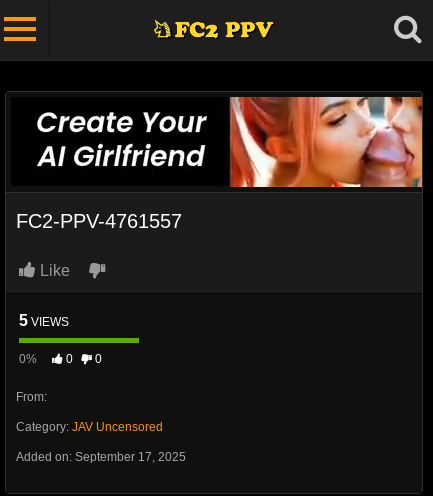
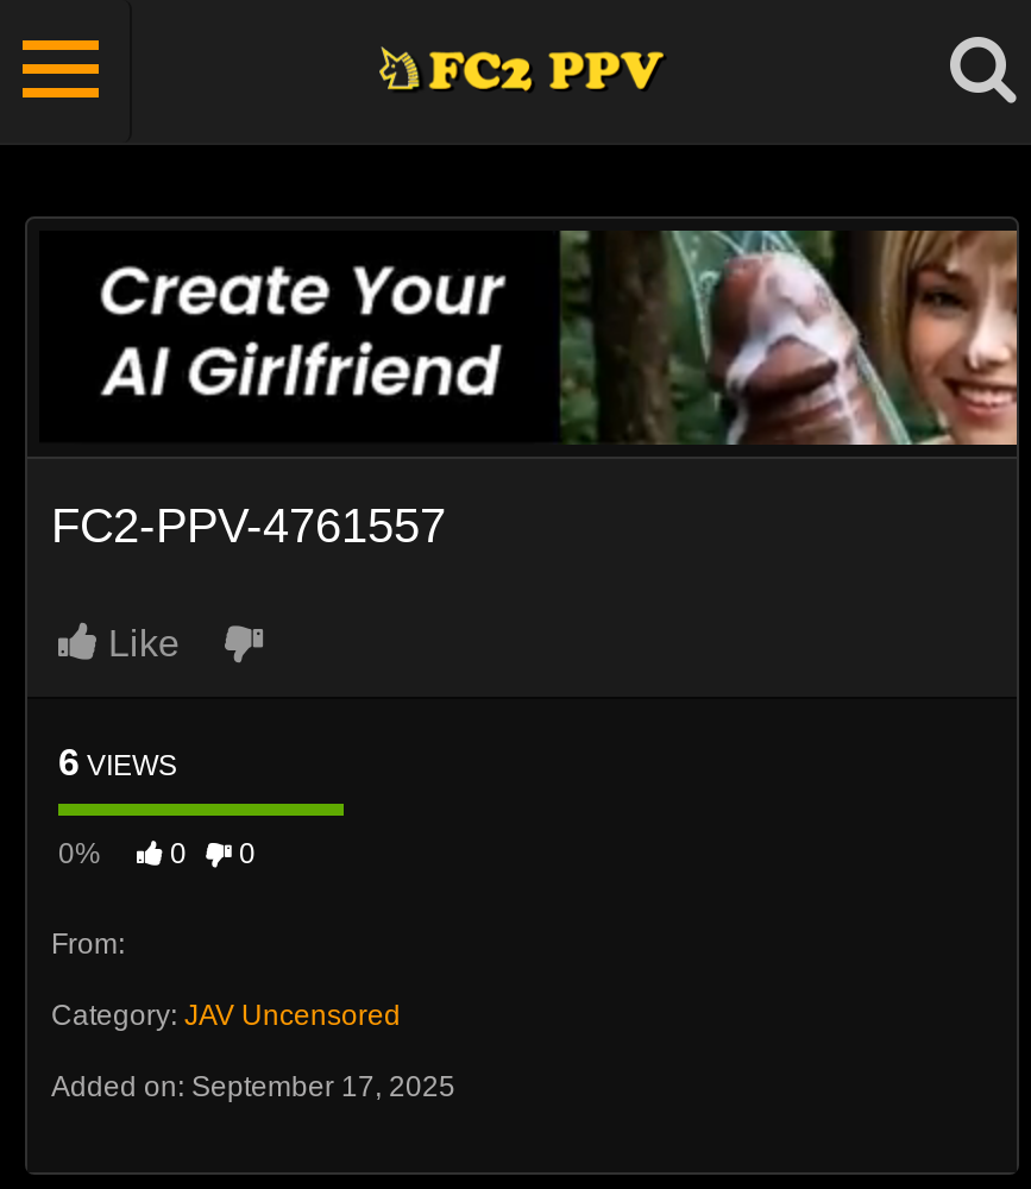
[229,96,422,188] [image] -> [558,228,1019,447] [image]
[19,312,69,329] 5 VIEWS -> [58,742,177,782] 6 VIEWS

